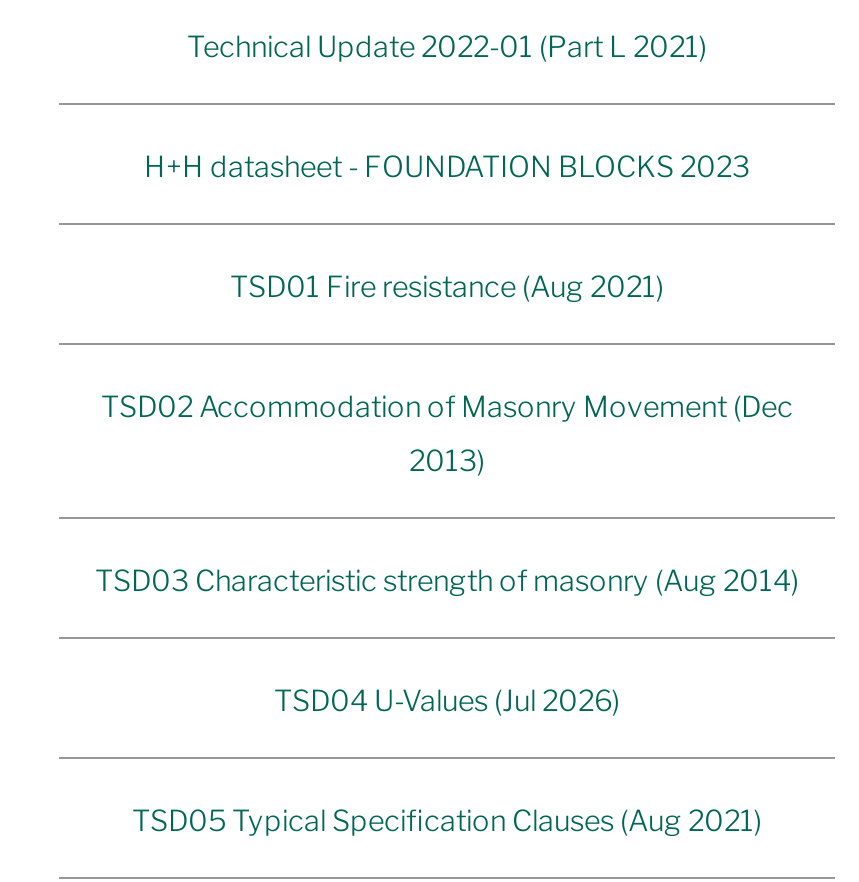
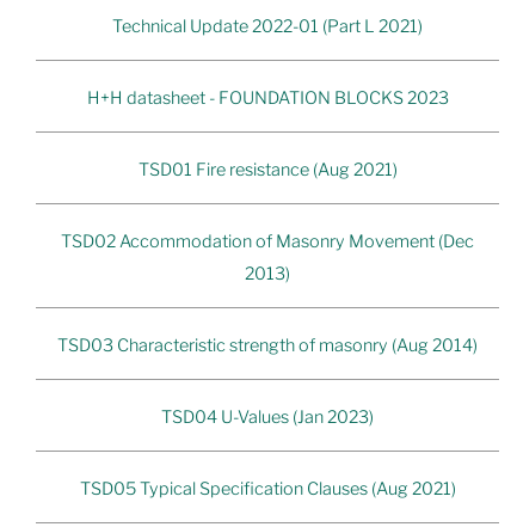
[274,683,620,719] TSD04 U-Values (Jul 2026) -> [161,407,374,428] TSD04 U-Values (Jan 2023)

